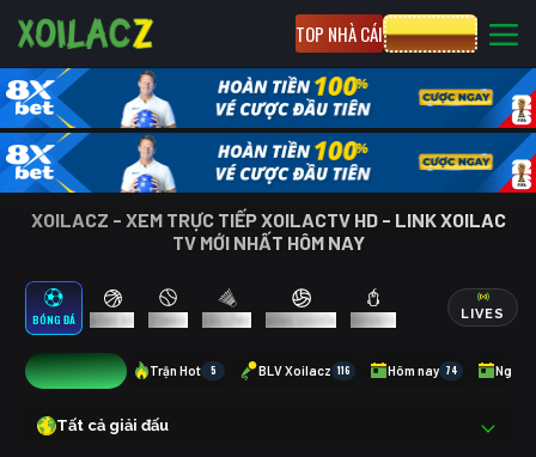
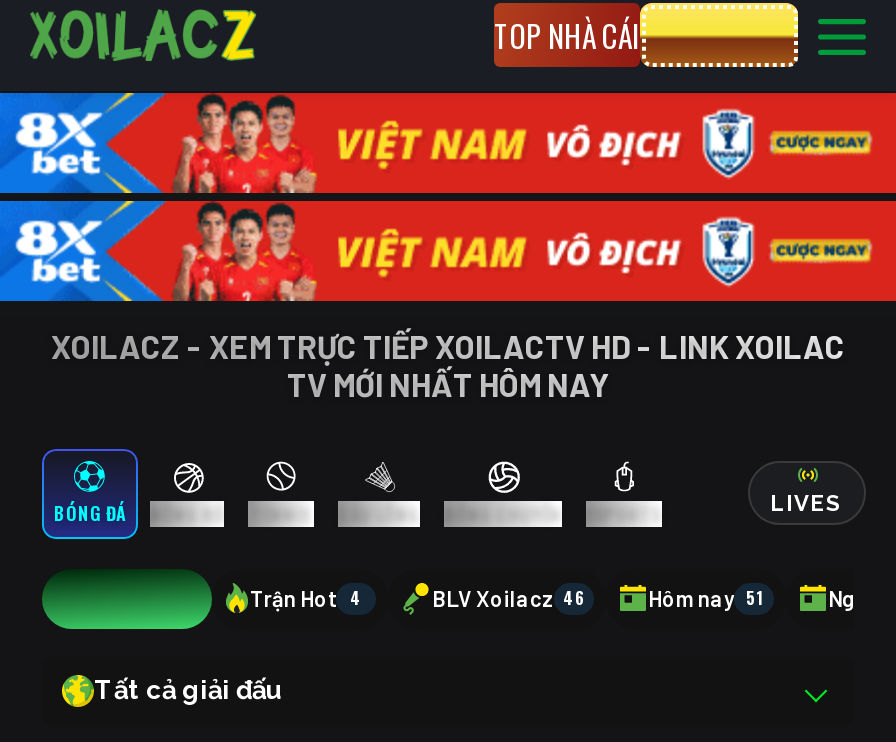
[5,67,532,194] [image] -> [10,91,890,303] [image]
[150,362,458,377] Trận Hot | 5 | BLV Xoilacz 116 | Hôm nay 74 -> [250,584,762,610] Trận Hot 4 | BLV Xoilacz 46 | Hôm nay 51

